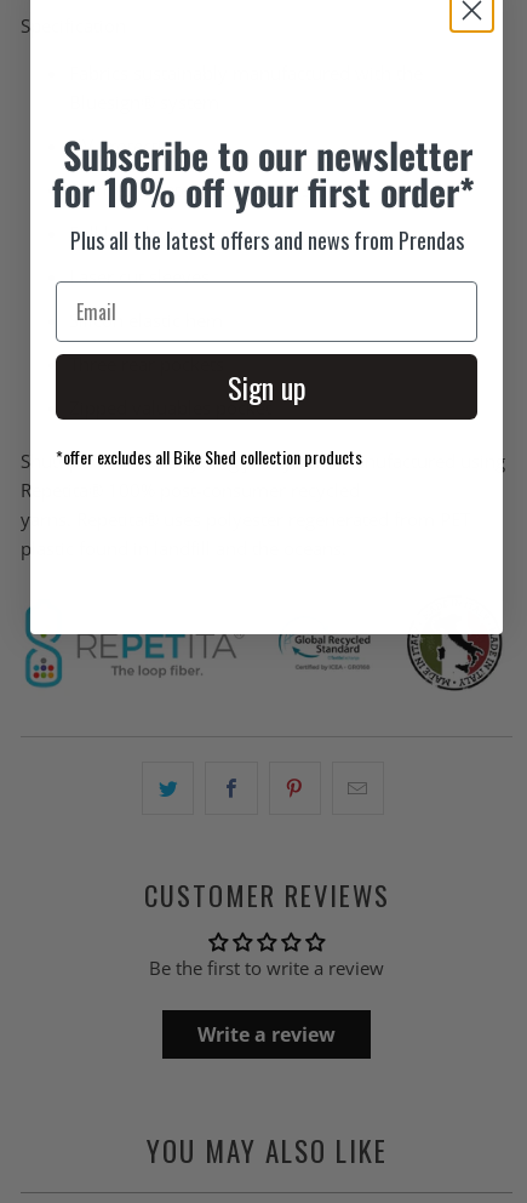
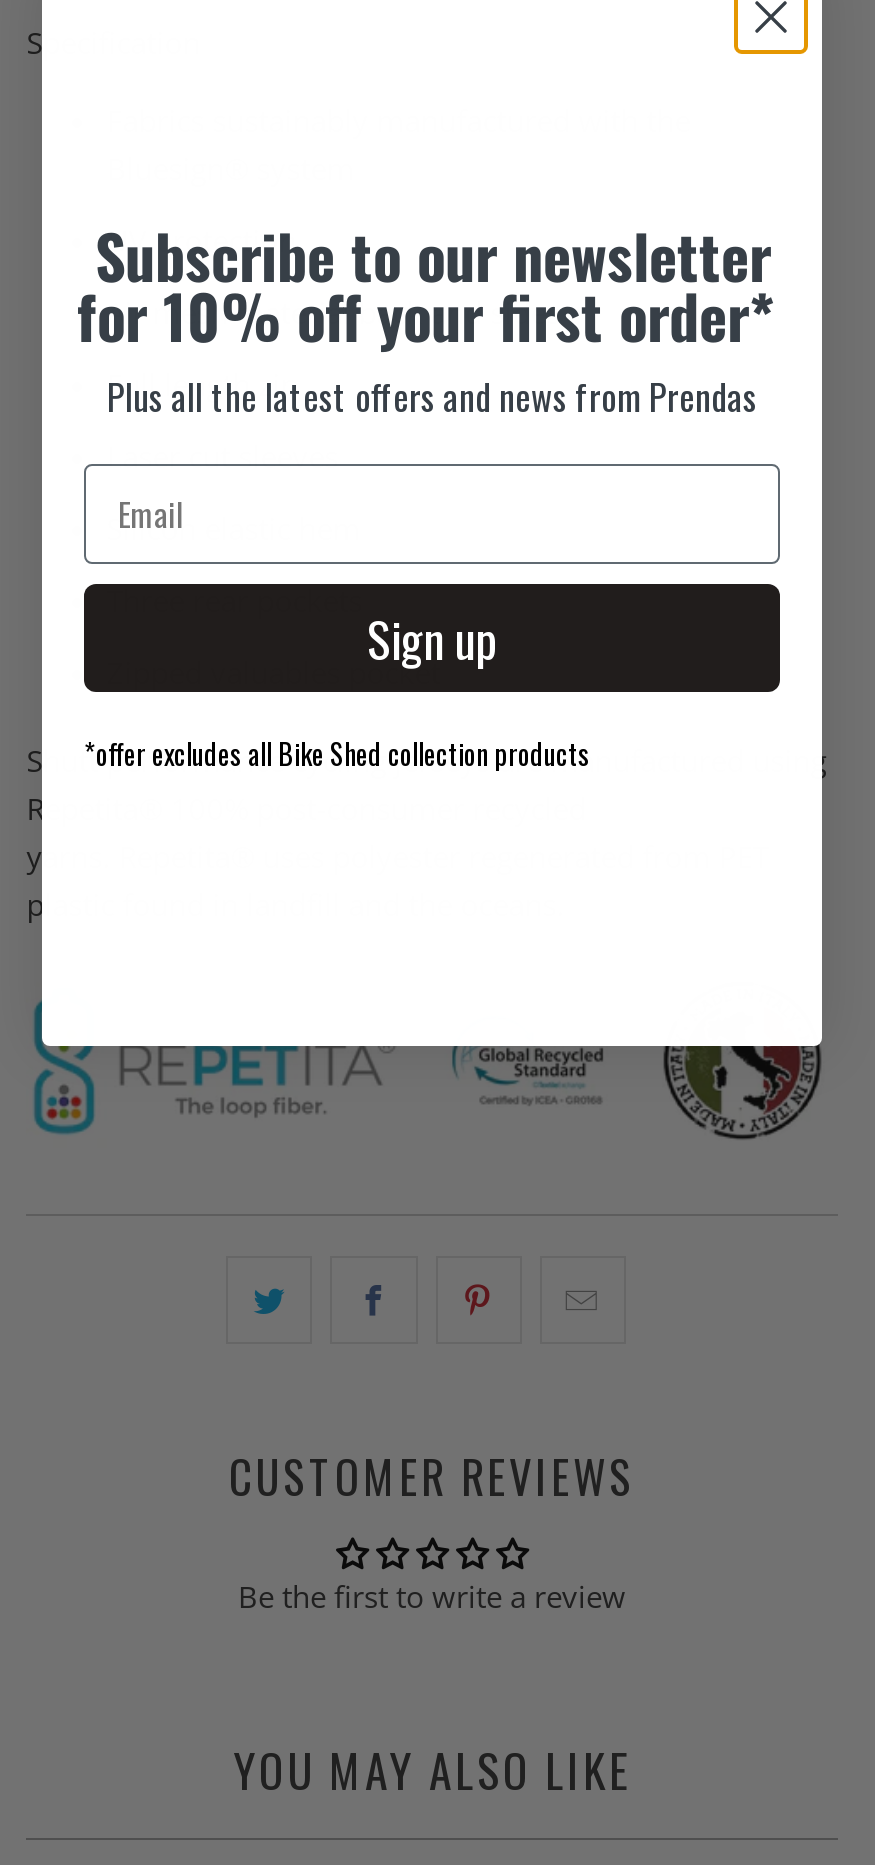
[197,1021,336,1047] Write a review -> none

